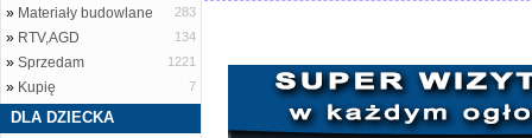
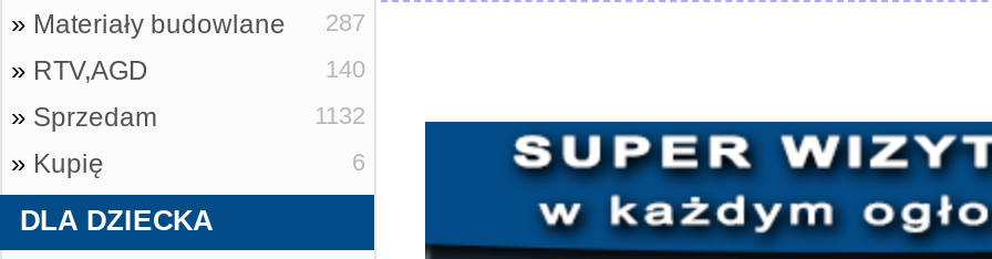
[6,5,196,21] » Materiały budowlane 283 -> [11,9,365,40] » Materiały budowlane 287
[175,29,196,44] 134 -> [325,55,365,82] 140
[167,54,196,68] 1221 -> [314,102,365,128] 1132
[189,79,196,93] 7 -> [352,148,365,175] 6

